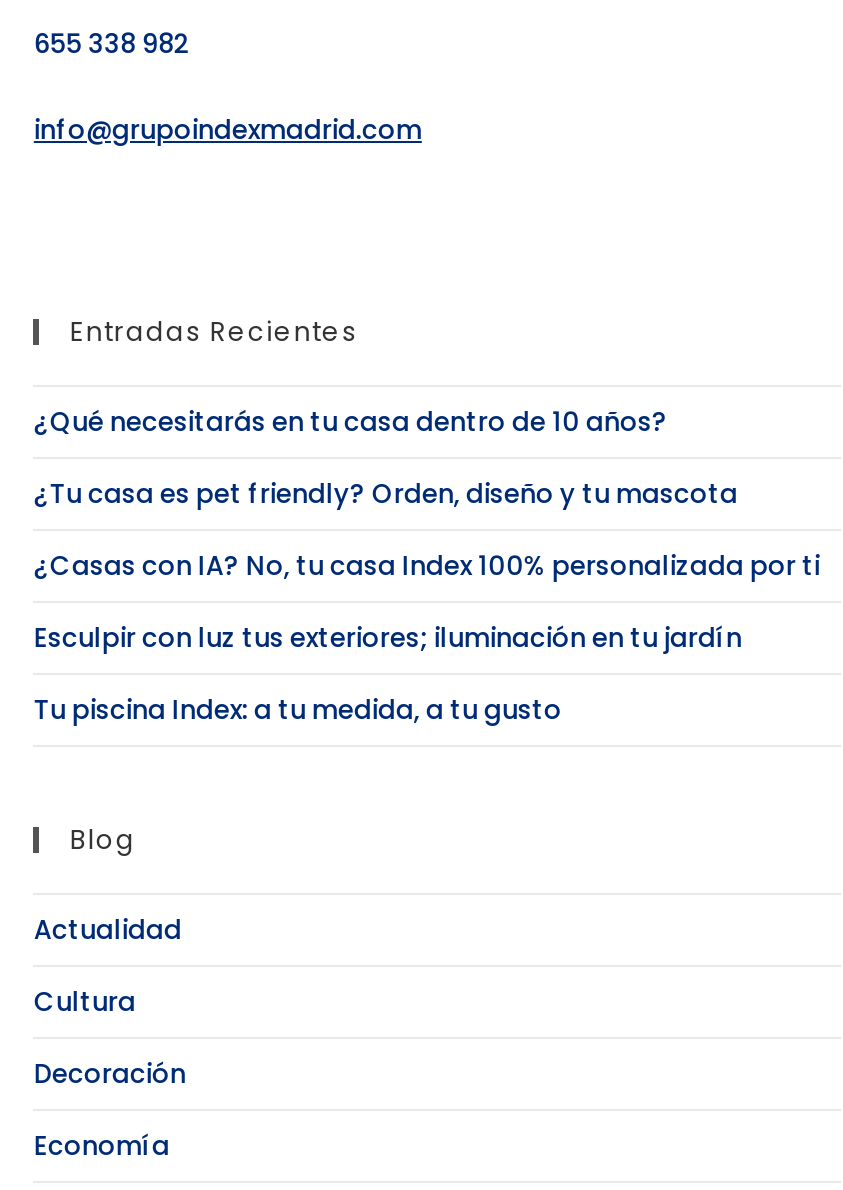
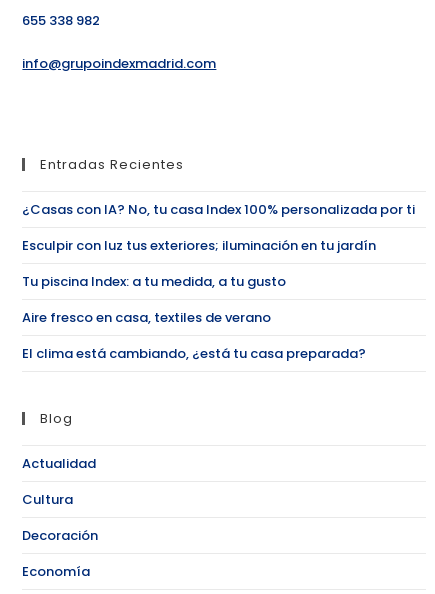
[34,403,738,513] ¿Qué necesitarás en tu casa dentro de 10 años? | ¿Tu casa es pet friendly? Orden, diseño y tu mascota -> none
moved [34,547,820,729] -> [22,200,415,291]: ¿Casas con IA? No, tu casa Index 100% personalizada por ti | Esculpir con luz tus exteriores; iluminación en tu jardín | Tu piscina Index: a tu medida, a tu gusto
none -> [22,308,366,363] Aire fresco en casa, textiles de verano | El clima está cambiando, ¿está tu casa preparada?

